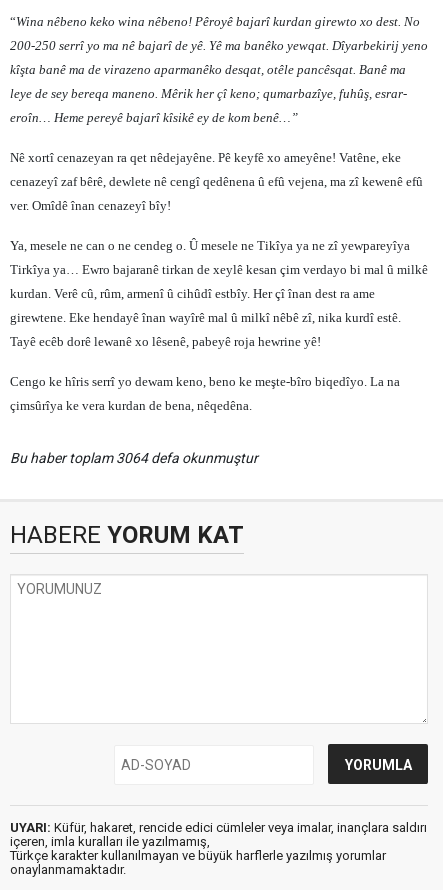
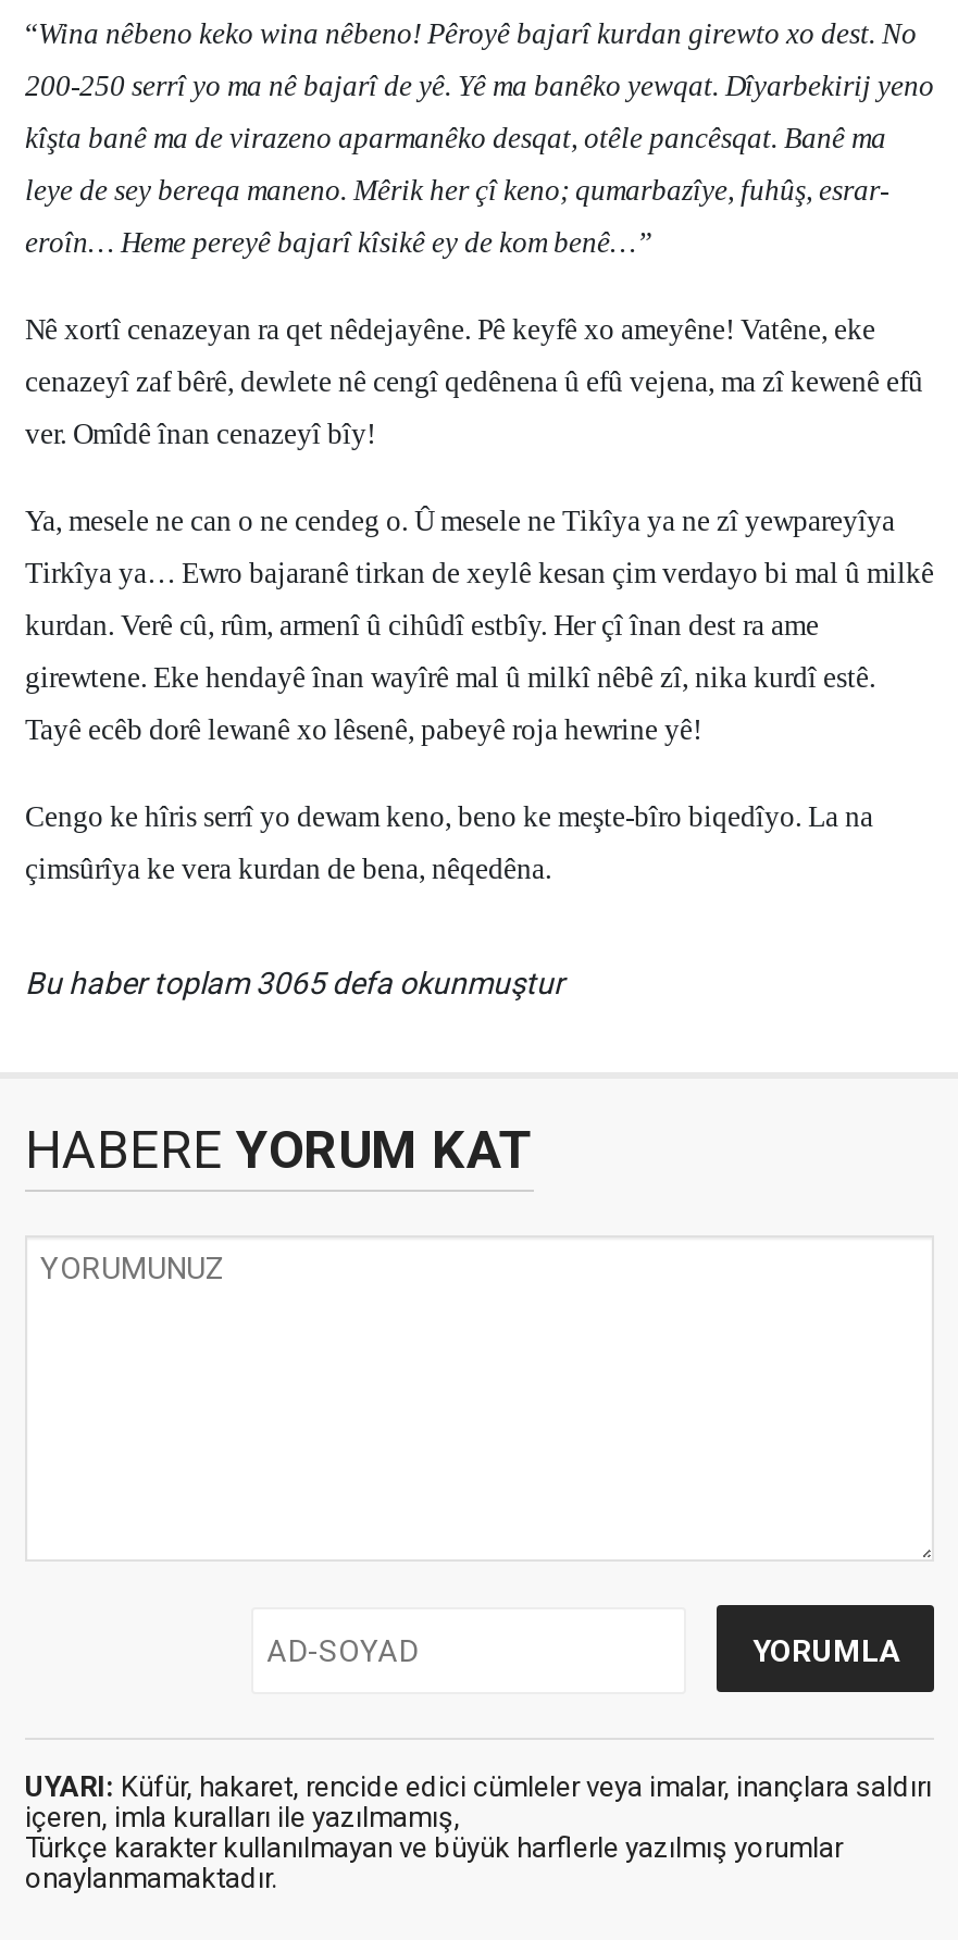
[10,450,258,466] Bu haber toplam 3064 defa okunmuştur -> [25,966,564,1000] Bu haber toplam 3065 defa okunmuştur

